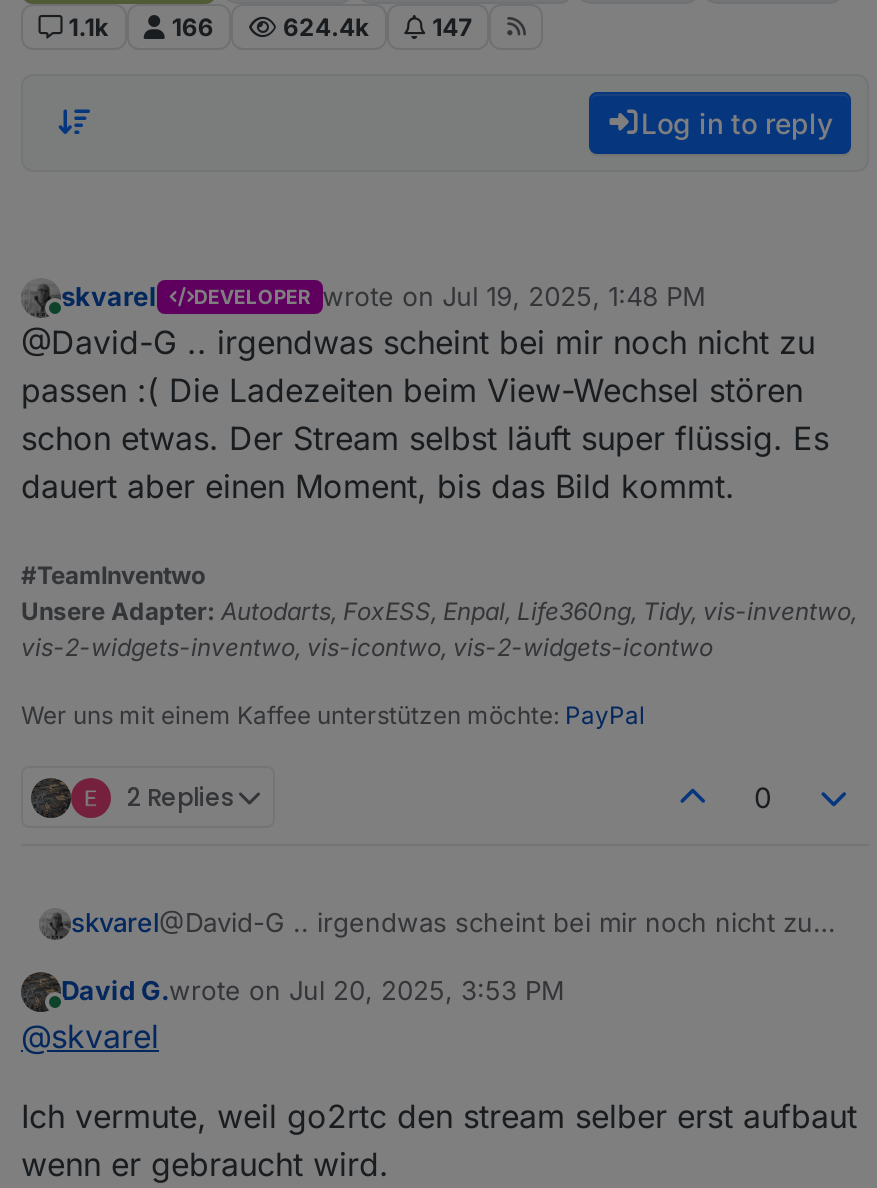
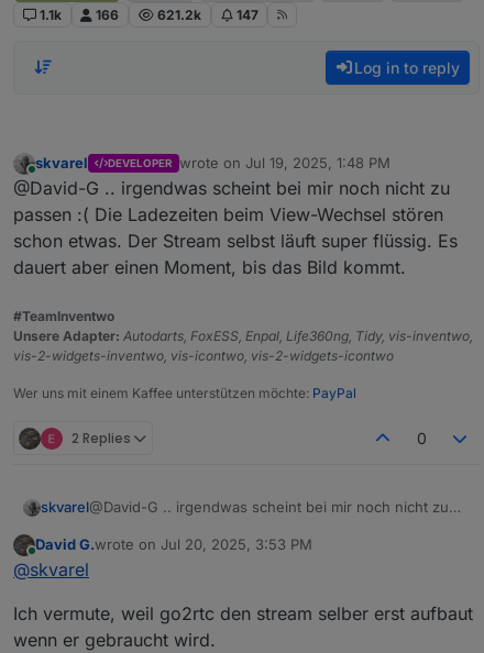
[283,11,369,41] 624.4k -> [157,6,201,23] 621.2k

